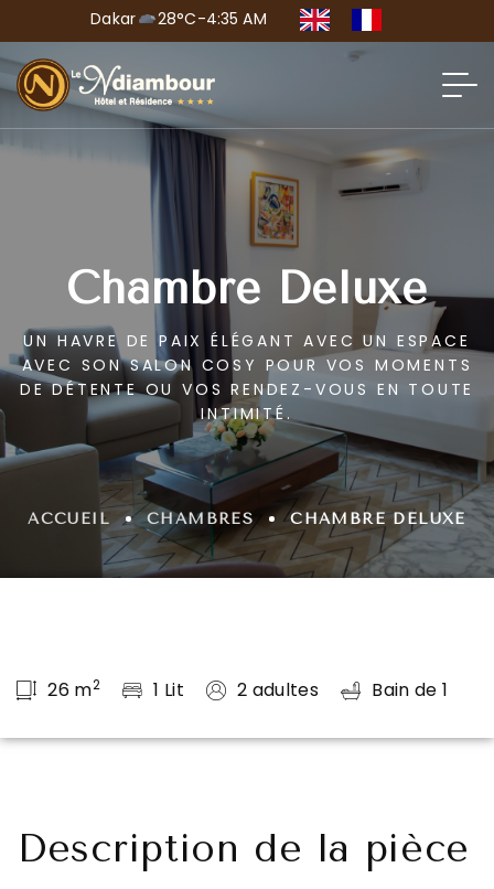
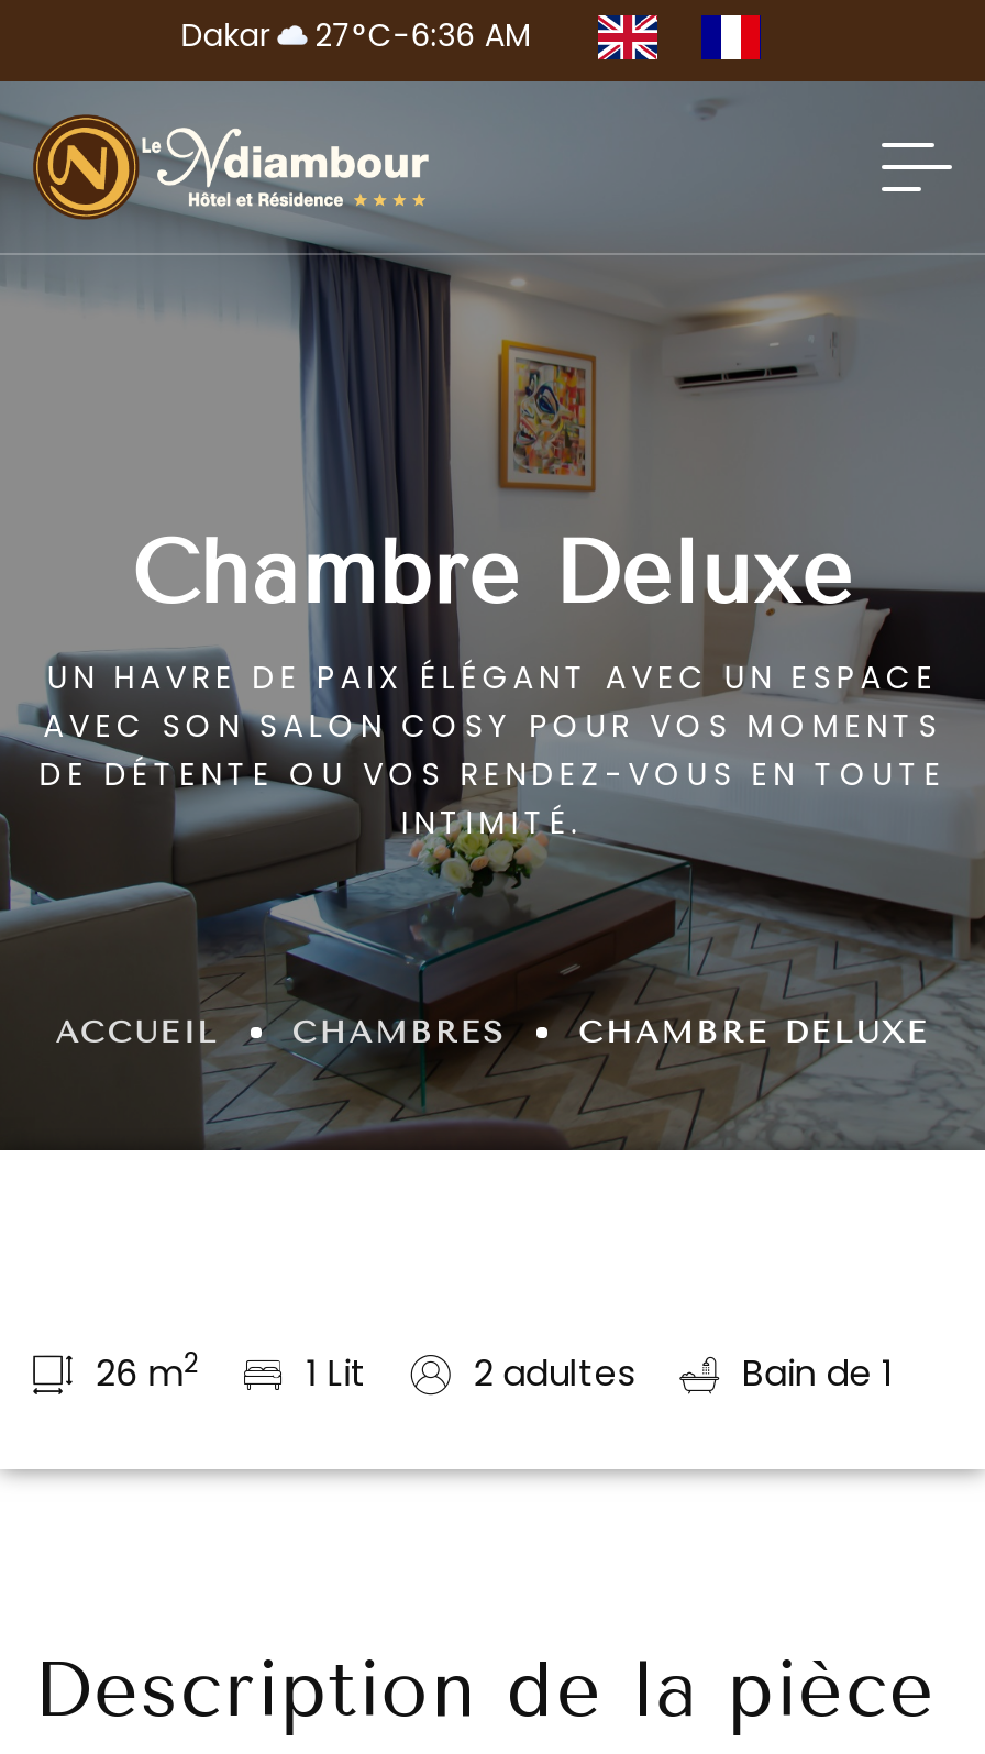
[91,8,267,30] Dakar 28°C-4:35 AM -> [181,13,531,57] Dakar 27°C-6:36 AM

